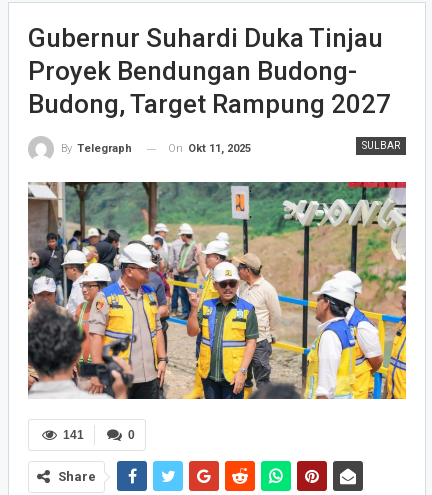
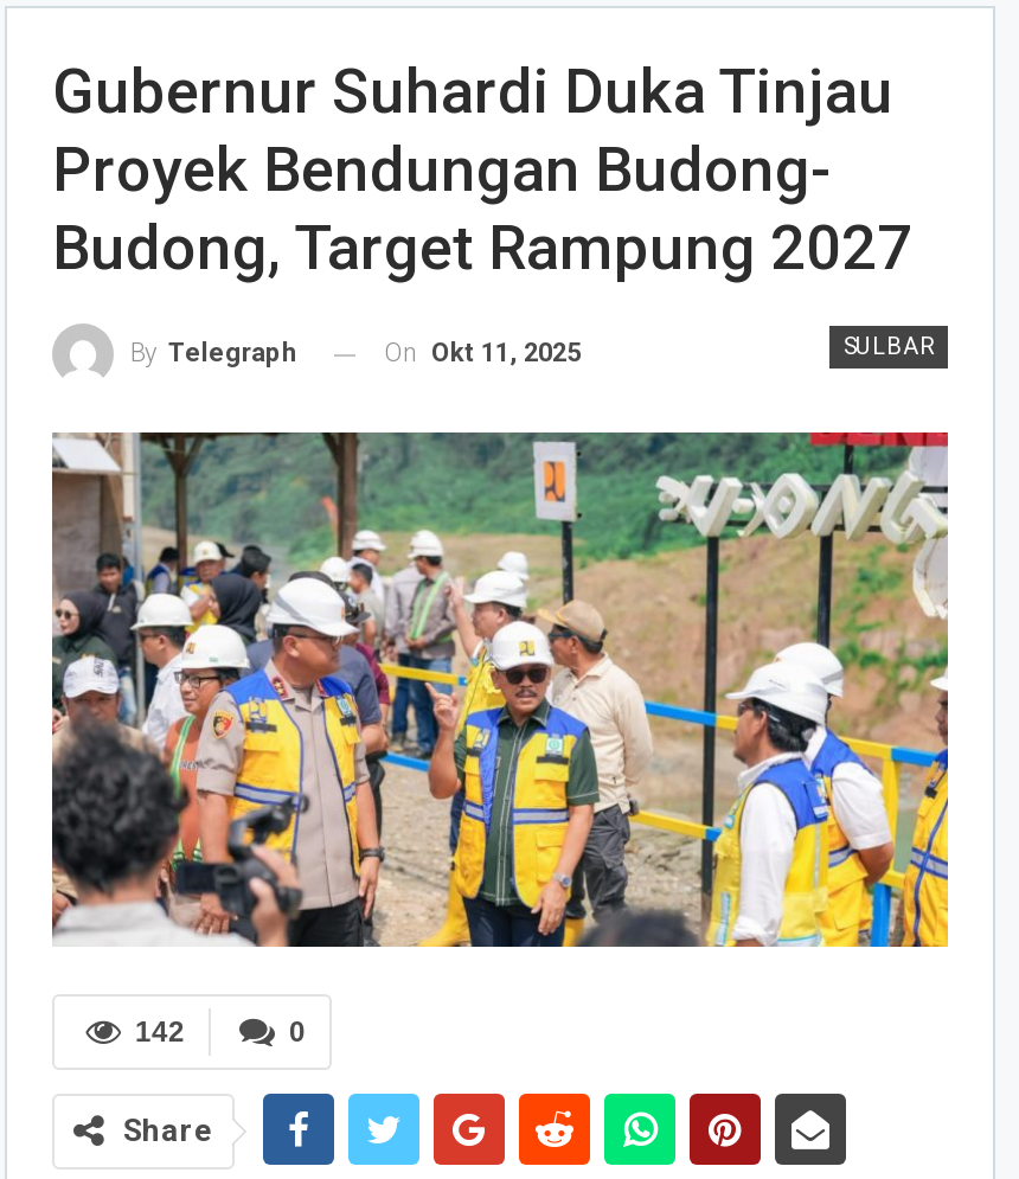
[63,428,84,442] 141 -> [135,1016,185,1049] 142

